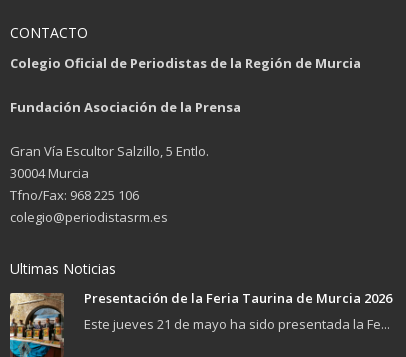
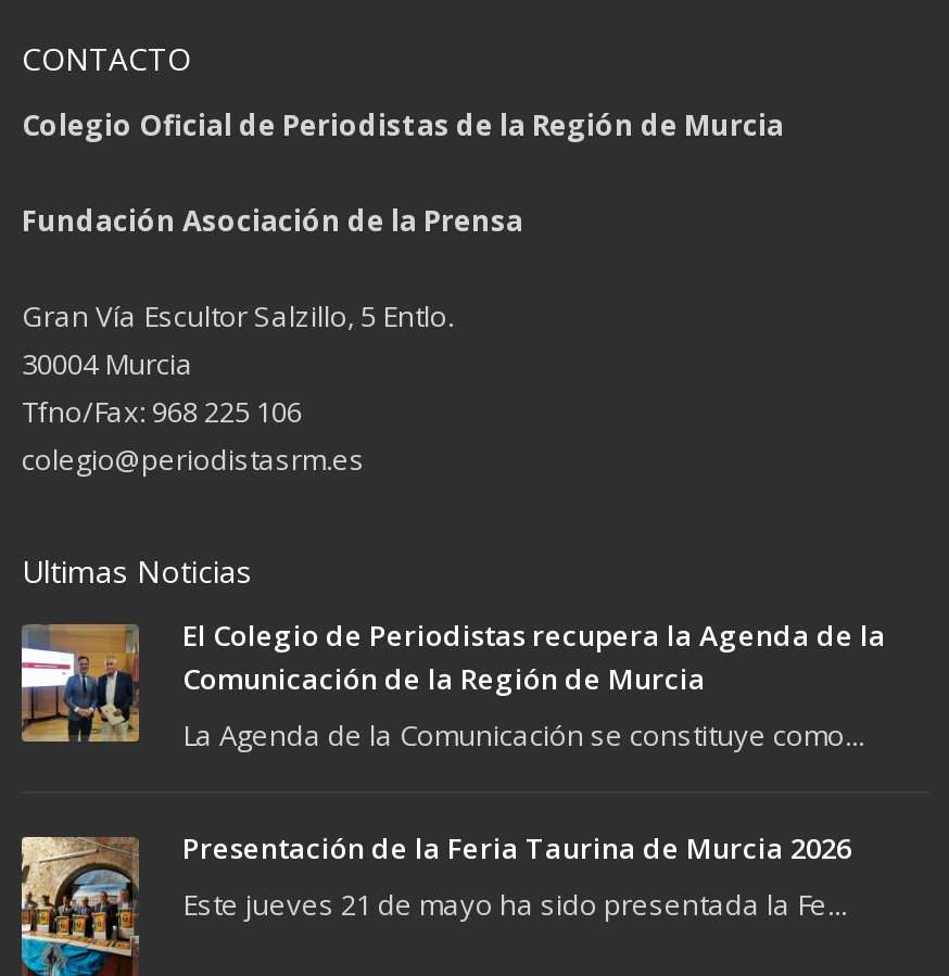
none -> [20,616,886,755] [image] | El Colegio de Periodistas recupera la Agenda de la | Comunicación de la Región de Murcia | La Agenda de la Comunicación se constituye como...

